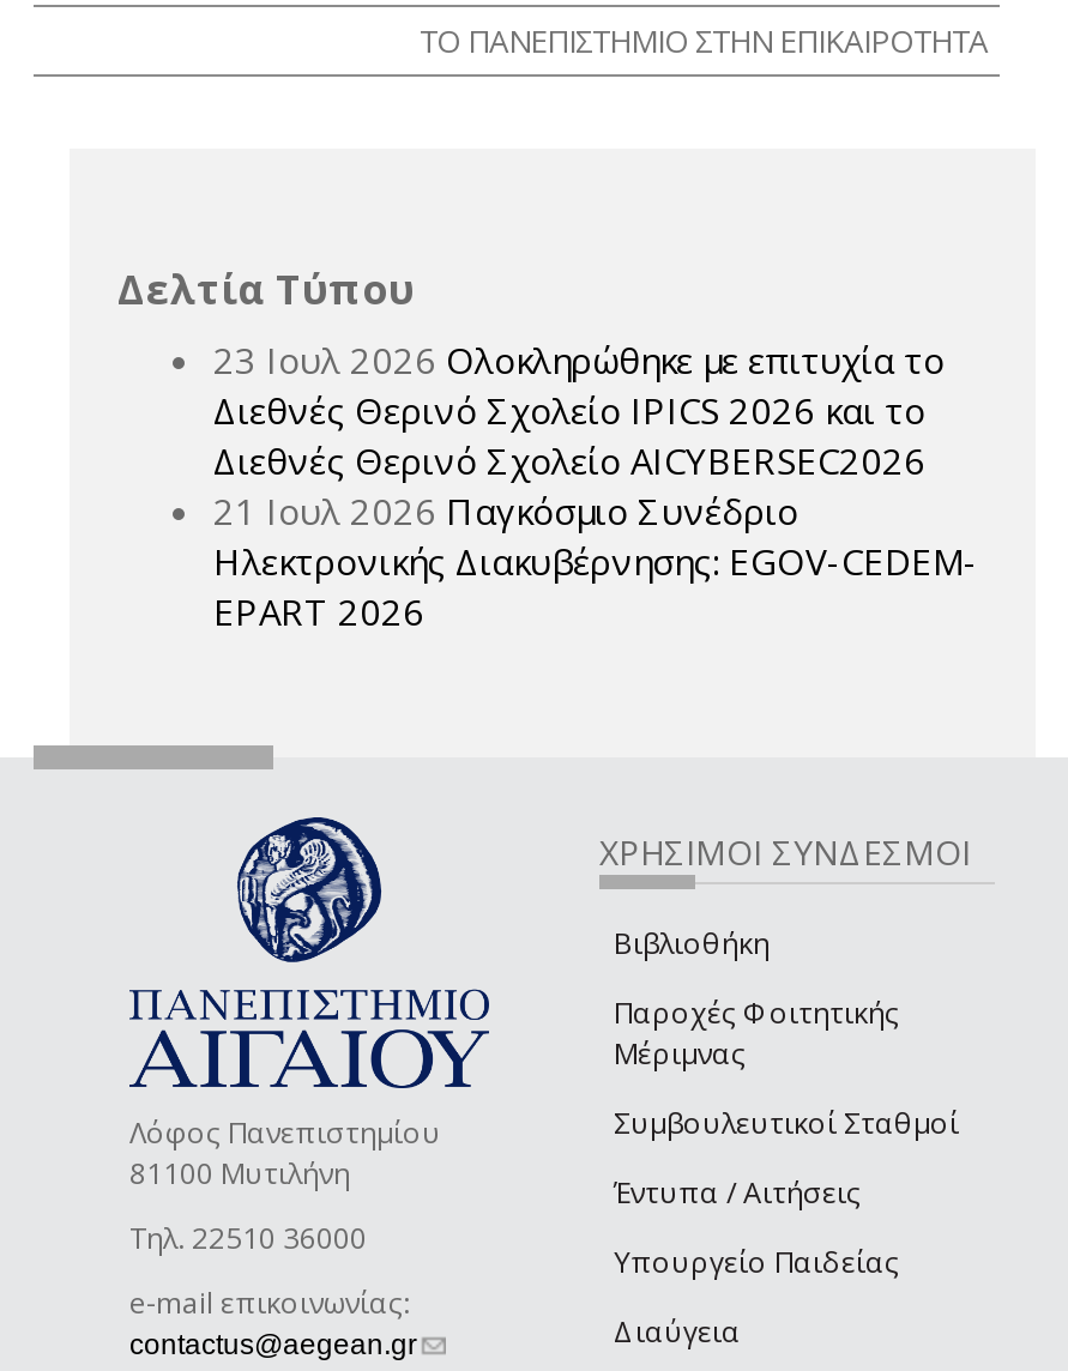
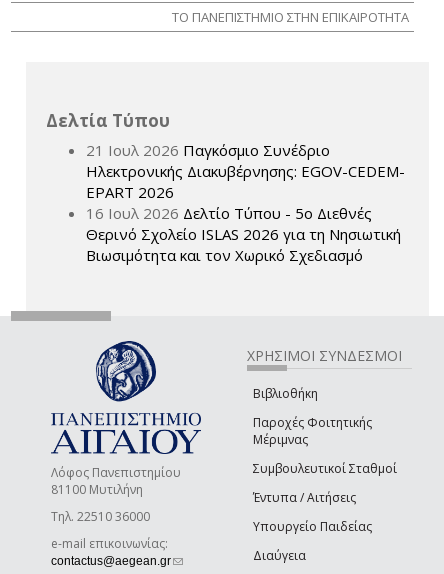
[213,335,945,483] 23 Ιουλ 2026 Ολοκληρώθηκε με επιτυχία το | Διεθνές Θερινό Σχολείο IPICS 2026 και το | Διεθνές Θερινό Σχολείο AICYBERSEC2026 -> none
moved [213,486,978,634] -> [86,140,405,202]: 21 Ιουλ 2026 Παγκόσμιο Συνέδριο | Ηλεκτρονικής Διακυβέρνησης: EGOV-CEDEM- | EPART 2026
none -> [86,203,401,265] 16 Ιουλ 2026 Δελτίο Τύπου - 5ο Διεθνές | Θερινό Σχολείο ISLAS 2026 για τη Νησιωτική | Βιωσιμότητα και τον Χωρικό Σχεδιασμό

